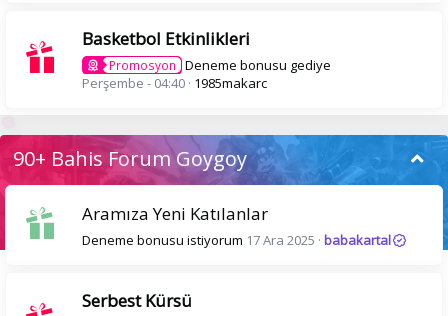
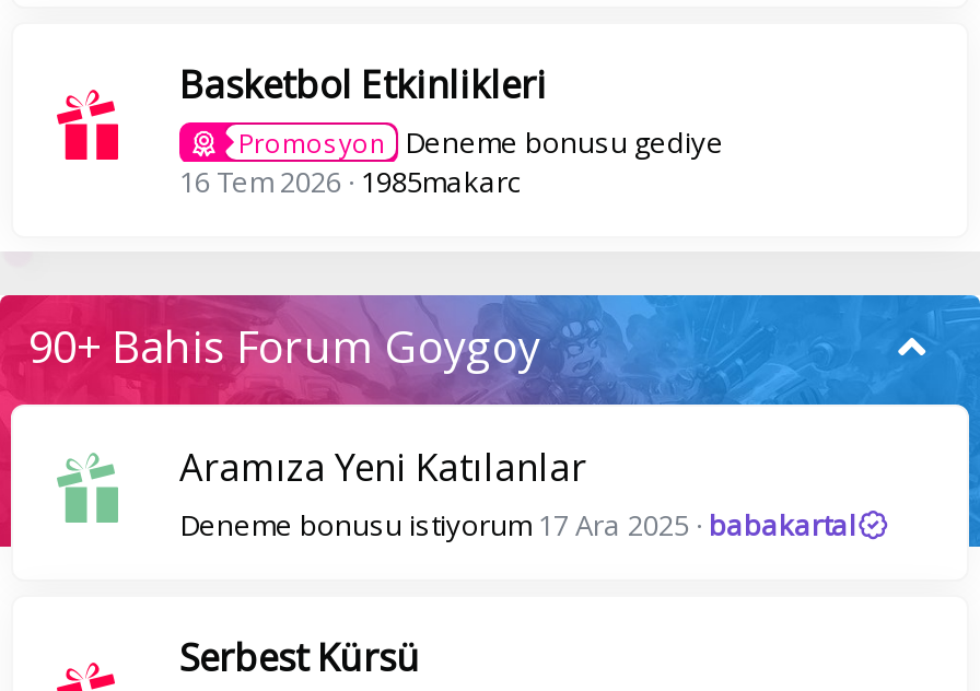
[82,74,267,92] Perşembe - 04:40 1985makarc -> [179,161,521,201] 16 Tem 2026 1985makarc

